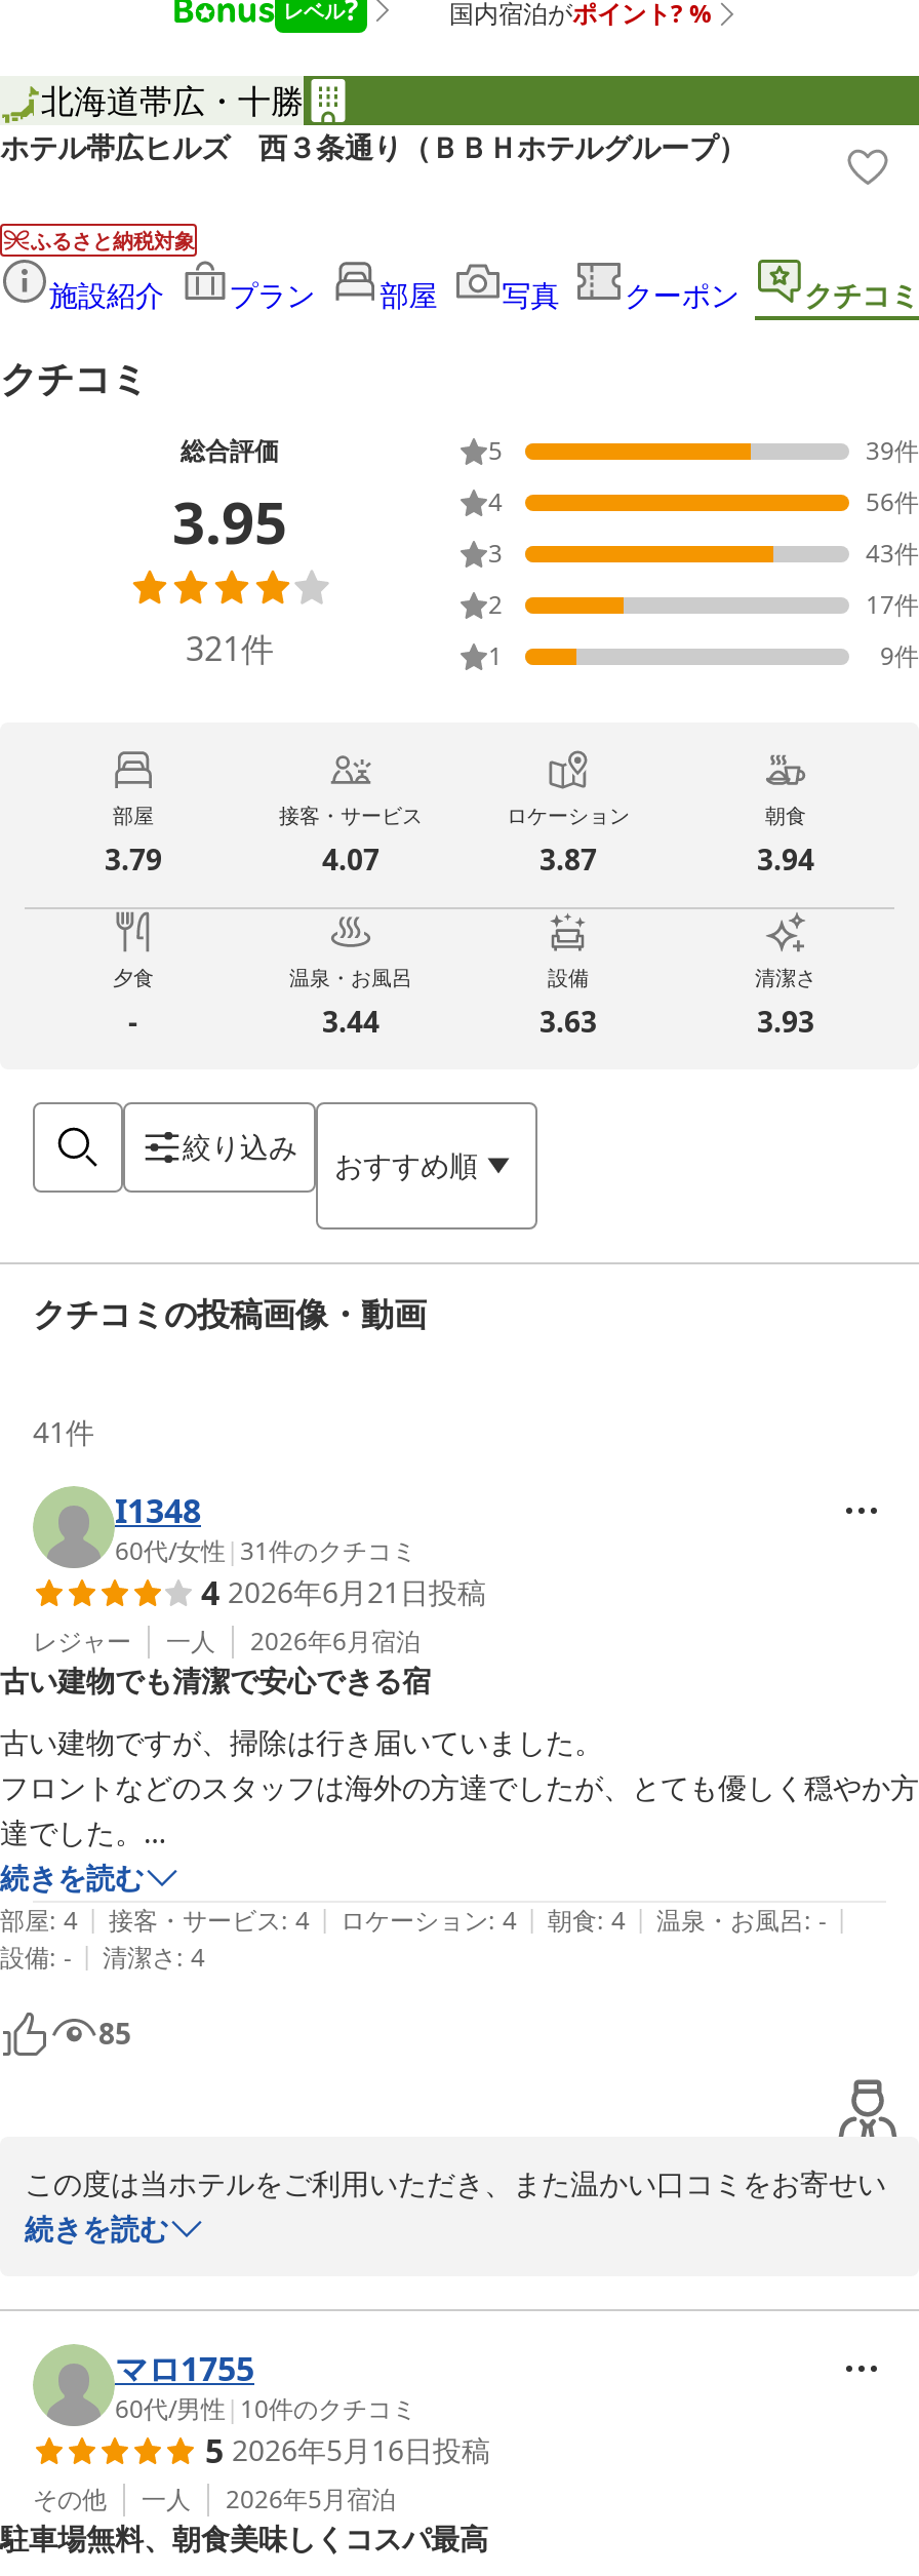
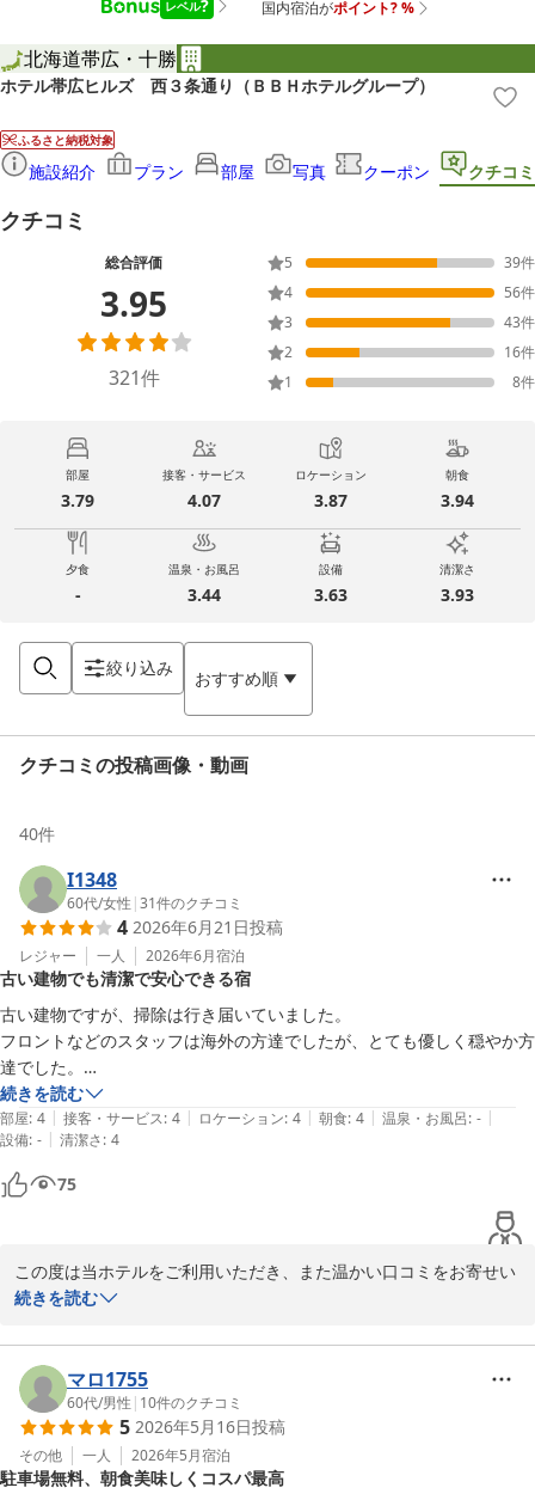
[866,587,919,622] 17件 -> [504,342,535,362] 16件
[880,638,919,672] 9件 -> [512,371,535,392] 8件
[33,1412,94,1451] 41件 -> [19,822,55,845] 40件
[98,2014,131,2053] 85 -> [57,1173,76,1195] 75

